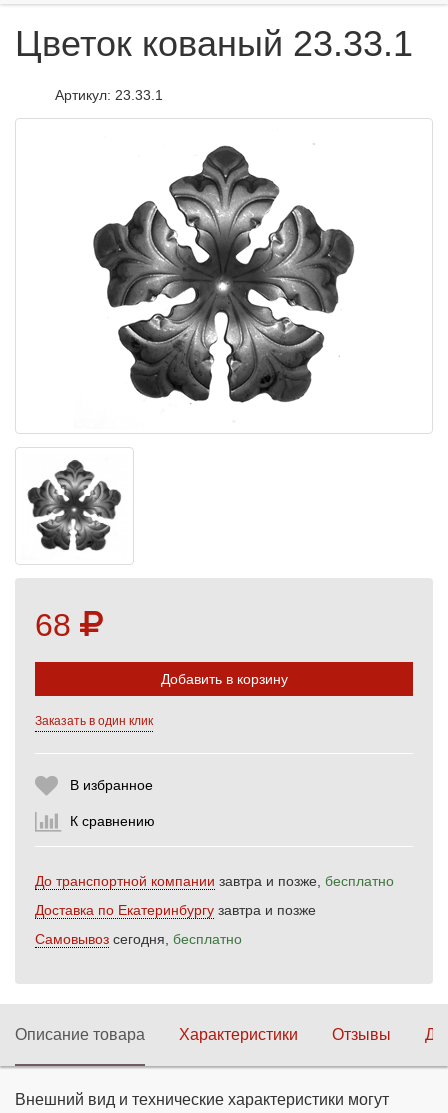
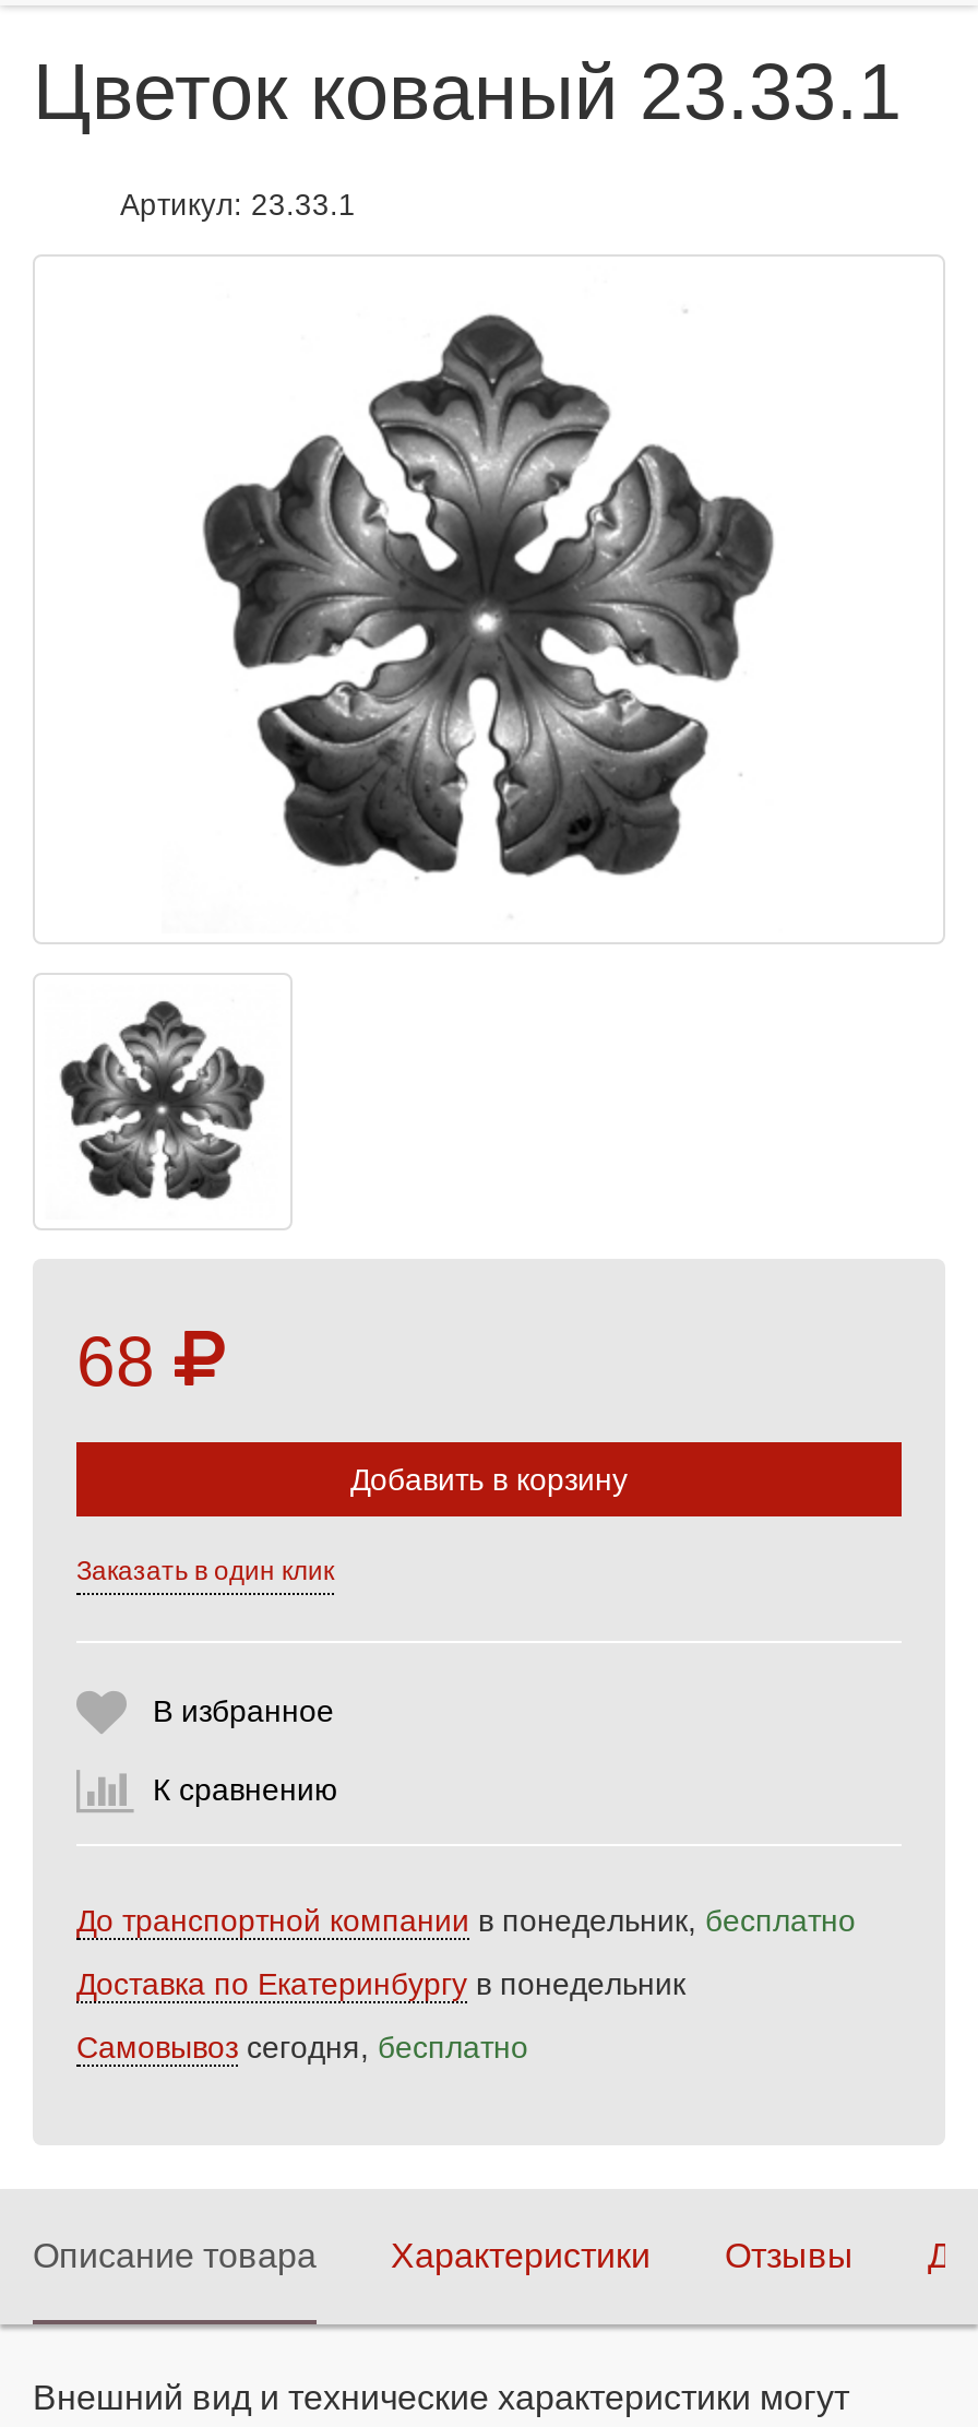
[35,873,394,889] До транспортной компании завтра и позже, бесплатно -> [76,1903,856,1938] До транспортной компании в понедельник, бесплатно
[35,902,316,918] Доставка по Екатеринбургу завтра и позже -> [76,1967,685,2002] Доставка по Екатеринбургу в понедельник

